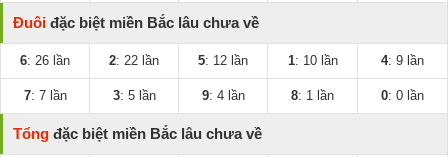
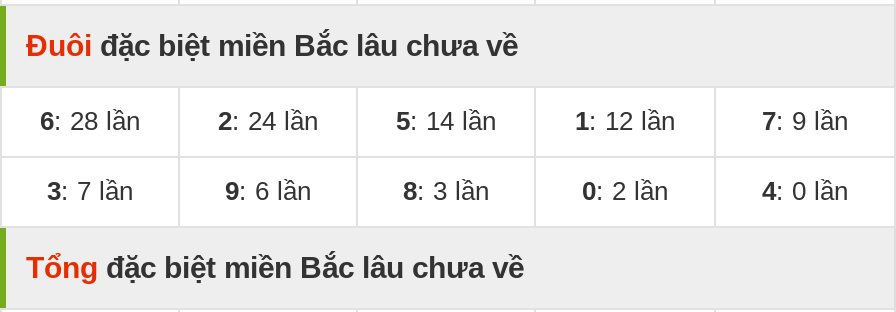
[20,53,70,68] 6: 26 lần -> [40,106,140,136] 6: 28 lần
[109,53,159,68] 2: 22 lần -> [218,106,318,136] 2: 24 lần
[198,53,248,68] 5: 12 lần -> [396,106,496,136] 5: 14 lần
[287,53,337,68] 1: 10 lần -> [575,106,675,136] 1: 12 lần
[381,53,424,68] 4: 9 lần -> [762,106,848,136] 7: 9 lần
[23,88,66,103] 7: 7 lần -> [47,176,133,206] 3: 7 lần
[112,88,155,103] 3: 5 lần -> [225,176,311,206] 9: 6 lần
[201,88,244,103] 9: 4 lần -> [403,176,489,206] 8: 3 lần
[291,88,334,103] 8: 1 lần -> [582,176,668,206] 0: 2 lần
[381,88,424,103] 0: 0 lần -> [762,176,848,206] 4: 0 lần

